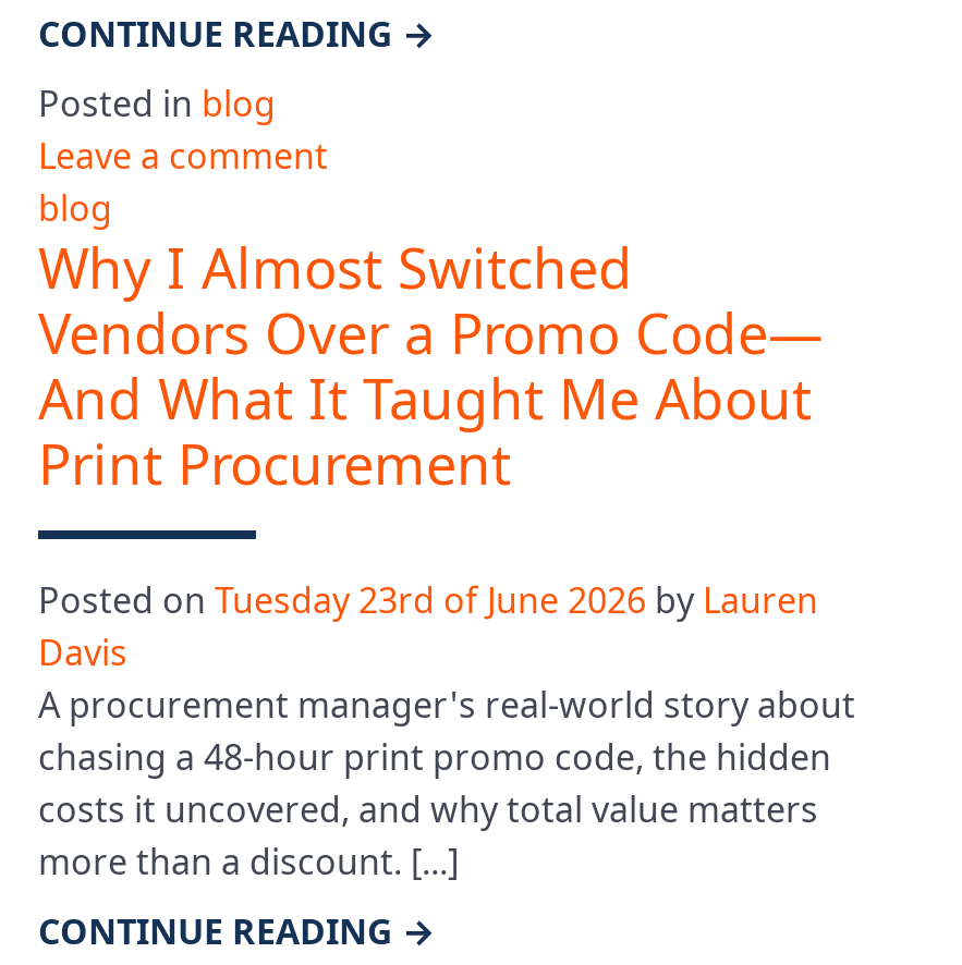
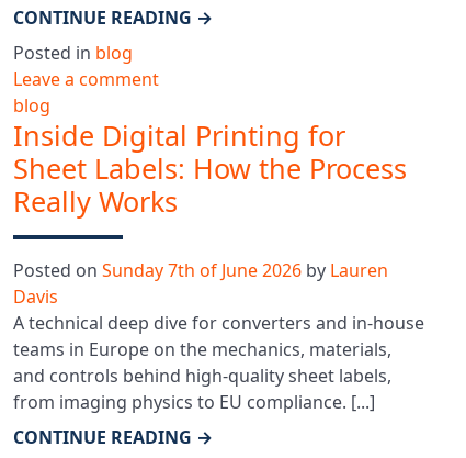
[38,230,823,500] Why I Almost Switched | Vendors Over a Promo Code— | And What It Taught Me About | Print Procurement -> [13,116,407,220] Inside Digital Printing for | Sheet Labels: How the Process | Really Works
[38,576,818,624] Posted on Tuesday 23rd of June 2026 by Lauren -> [13,258,388,282] Posted on Sunday 7th of June 2026 by Lauren
[38,681,855,885] A procurement manager's real-world story about | chasing a 48-hour print promo code, the hidden | costs it uncovered, and why total value matters | more than a discount. [...] -> [13,311,424,414] A technical deep dive for converters and in-house | teams in Europe on the mechanics, materials, | and controls behind high-quality sheet labels, | from imaging physics to EU compliance. [...]

